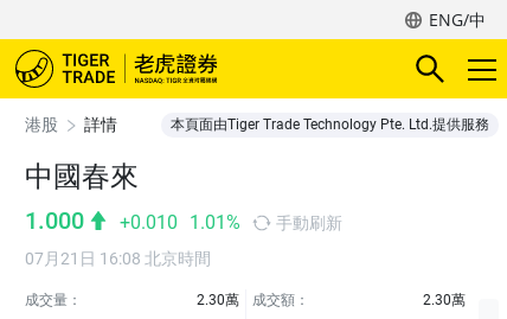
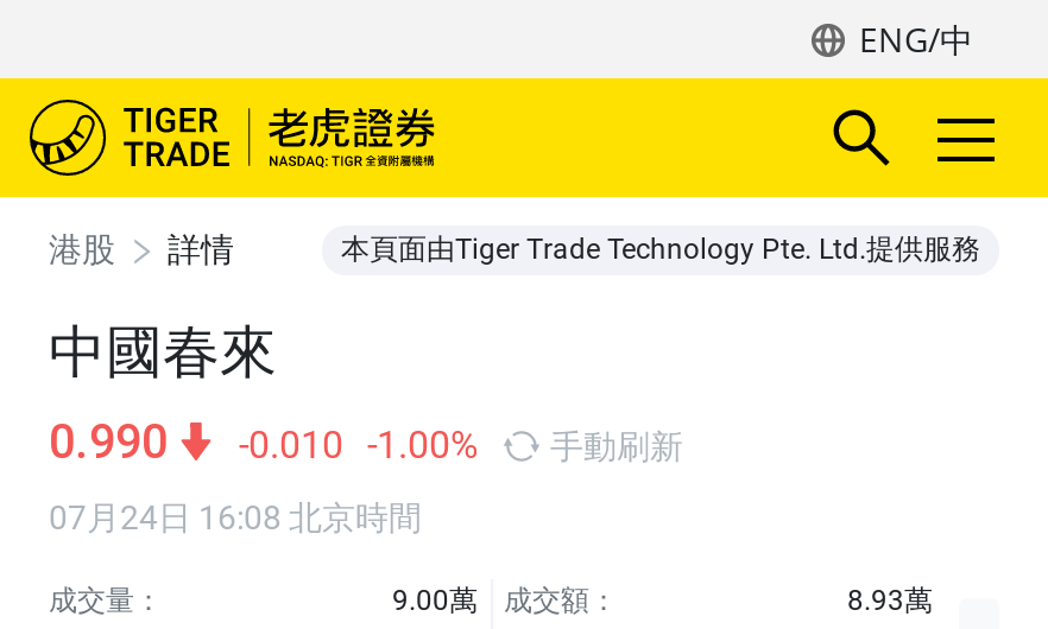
[25,206,84,234] 1.000 -> [49,412,168,469] 0.990
[120,211,240,233] +0.010 1.01% -> [239,422,479,467] -0.010 -1.00%
[25,249,211,268] 07月21日 16:08 北京時間 -> [49,498,422,536] 07月24日 16:08 北京時間
[196,291,309,308] 2.30萬 成交額： -> [392,583,618,616] 9.00萬 成交額：
[423,291,466,308] 2.30萬 -> [847,583,933,616] 8.93萬

